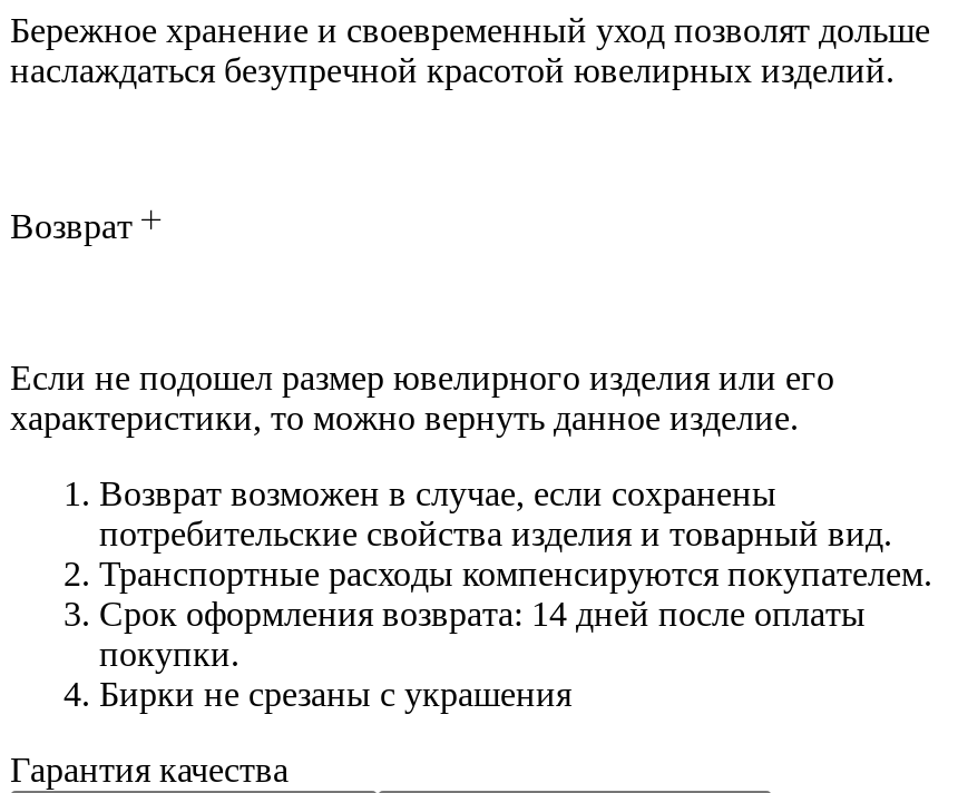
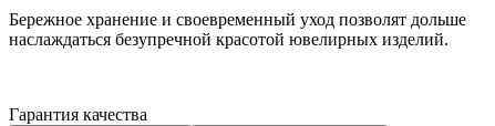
[10,207,133,245] Возврат -> none
[10,359,932,713] Если не подошел размер ювелирного изделия или его | характеристики, то можно вернуть данное изделие. | Возврат возможен в случае, если сохранены | потребительские свойства изделия и товарный вид. | Транспортные расходы компенсируются покупателем. | Срок оформления возврата: 14 дней после оплаты | покупки. | Бирки не срезаны с украшения -> none

